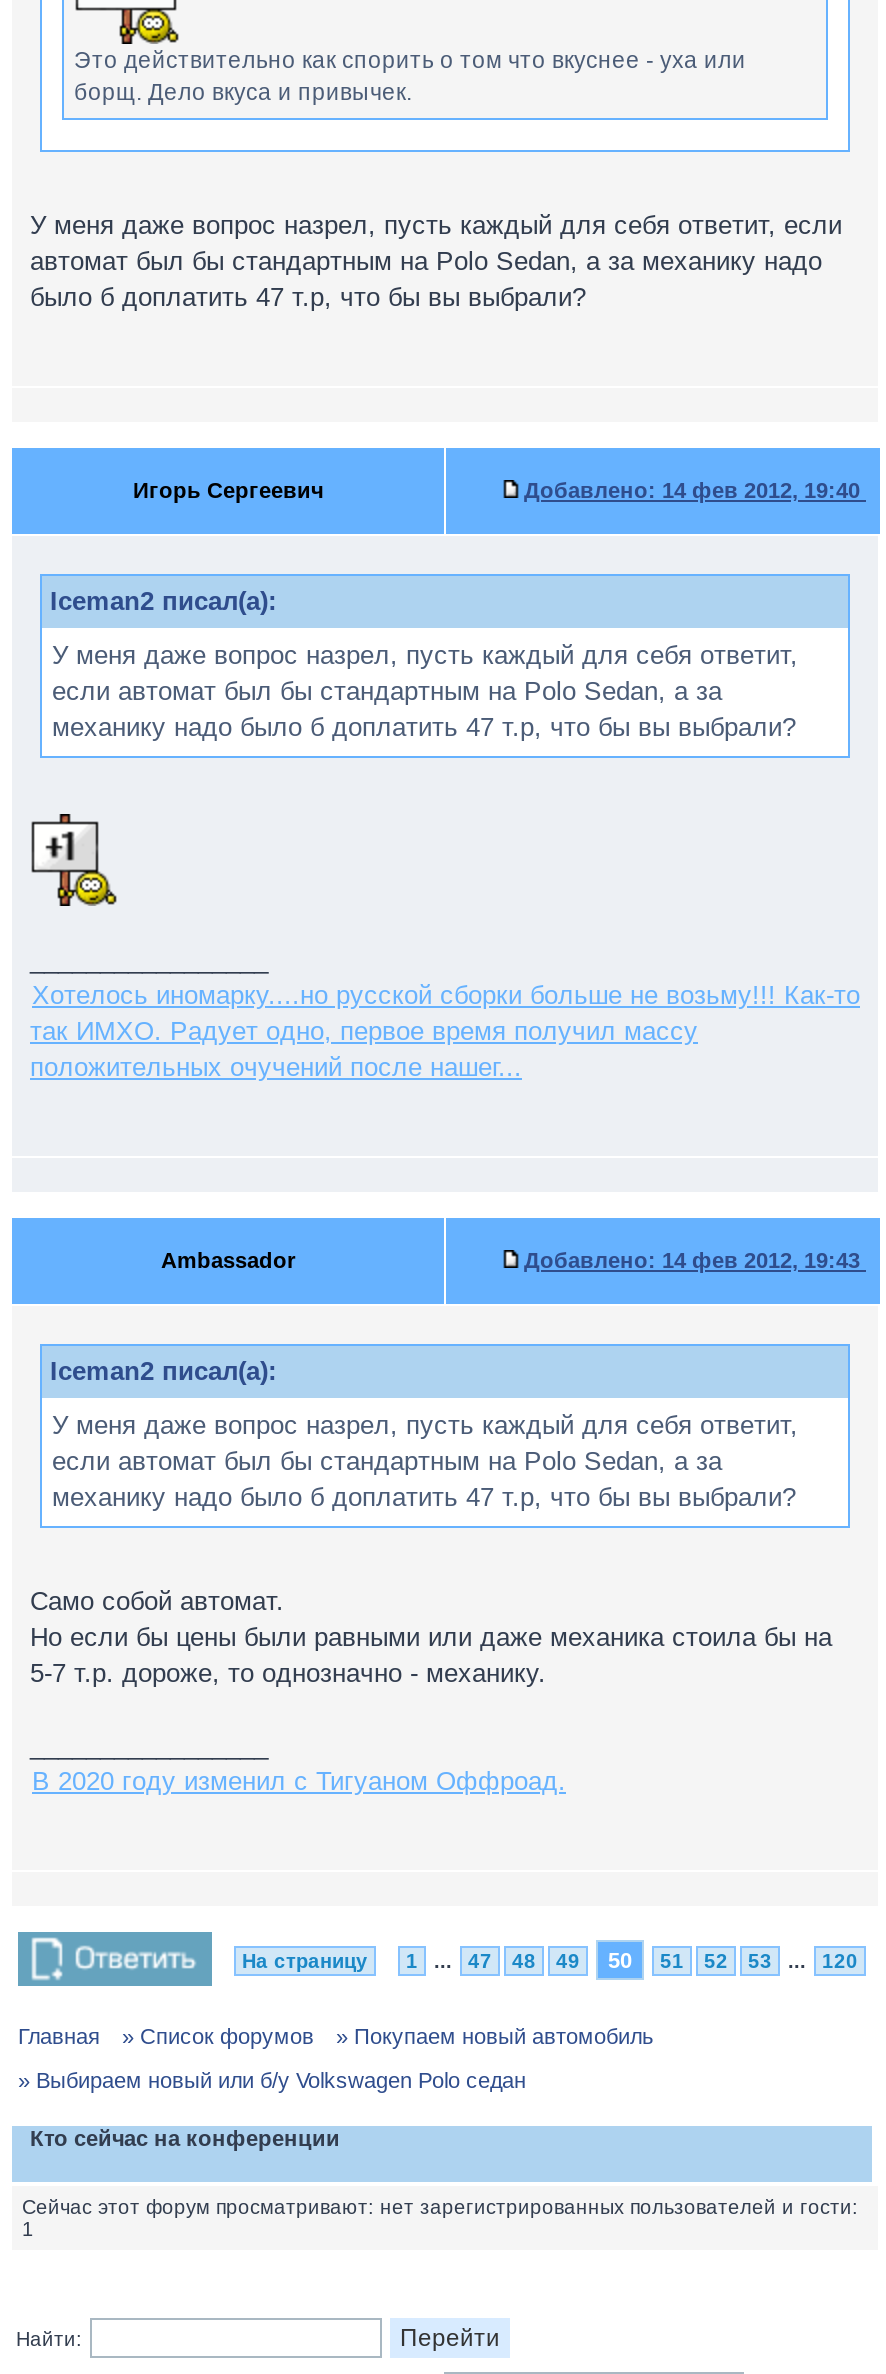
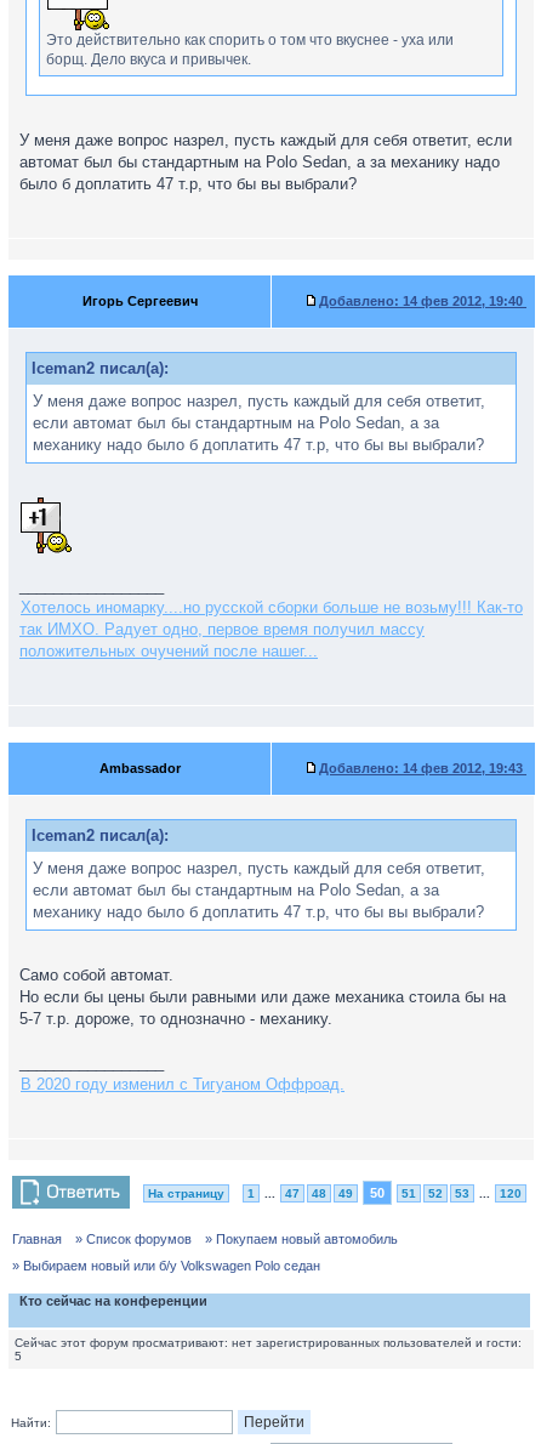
[22,2218,34,2240] 1 -> [15,1349,22,1363] 5

